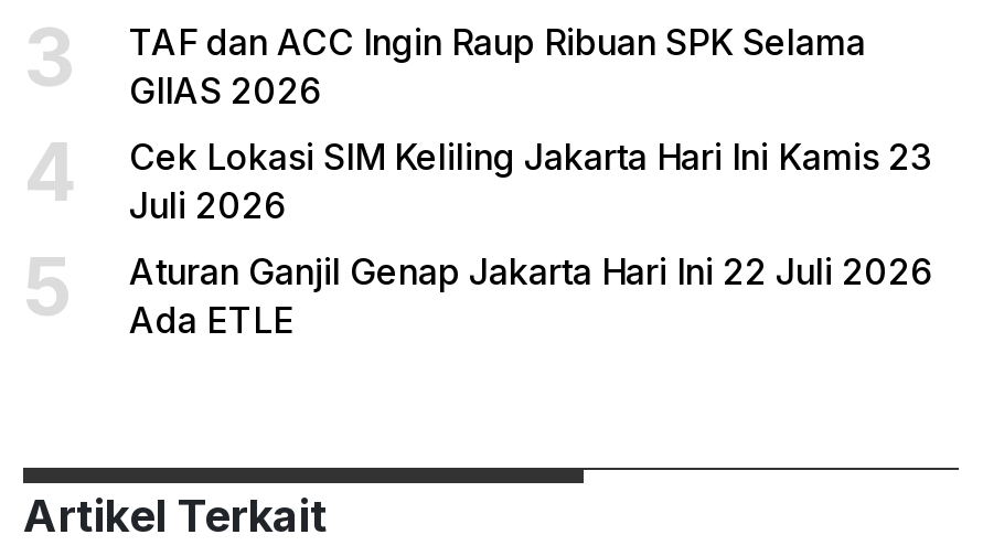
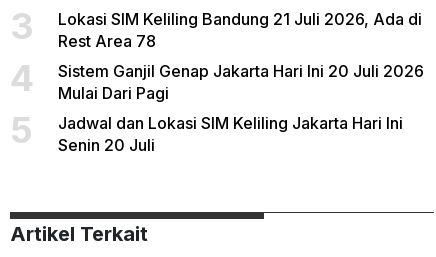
[129,20,866,113] TAF dan ACC Ingin Raup Ribuan SPK Selama | GIIAS 2026 -> [58,9,422,51] Lokasi SIM Keliling Bandung 21 Juli 2026, Ada di | Rest Area 78
[129,135,932,227] Cek Lokasi SIM Keliling Jakarta Hari Ini Kamis 23 | Juli 2026 -> [58,61,424,103] Sistem Ganjil Genap Jakarta Hari Ini 20 Juli 2026 | Mulai Dari Pagi
[129,249,932,342] Aturan Ganjil Genap Jakarta Hari Ini 22 Juli 2026 | Ada ETLE -> [58,113,403,155] Jadwal dan Lokasi SIM Keliling Jakarta Hari Ini | Senin 20 Juli

